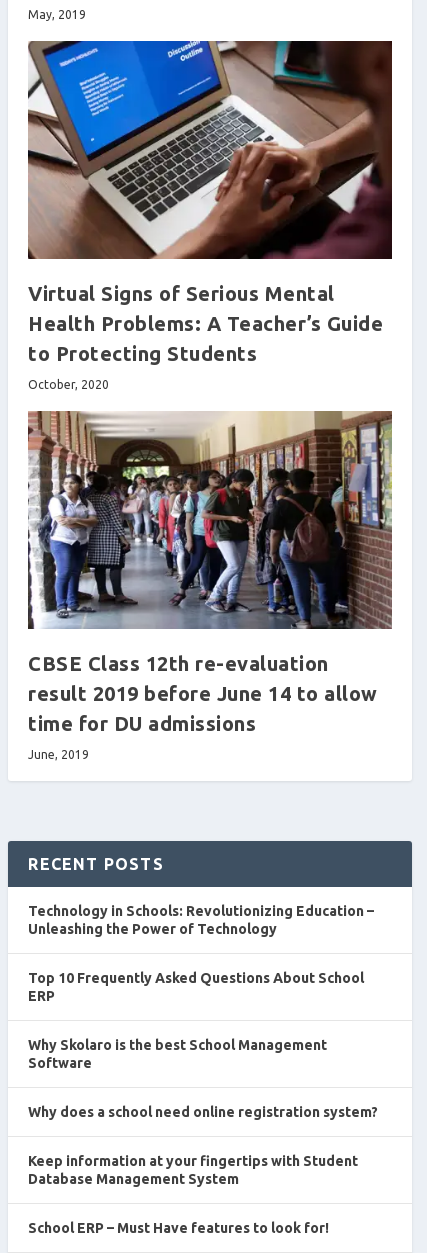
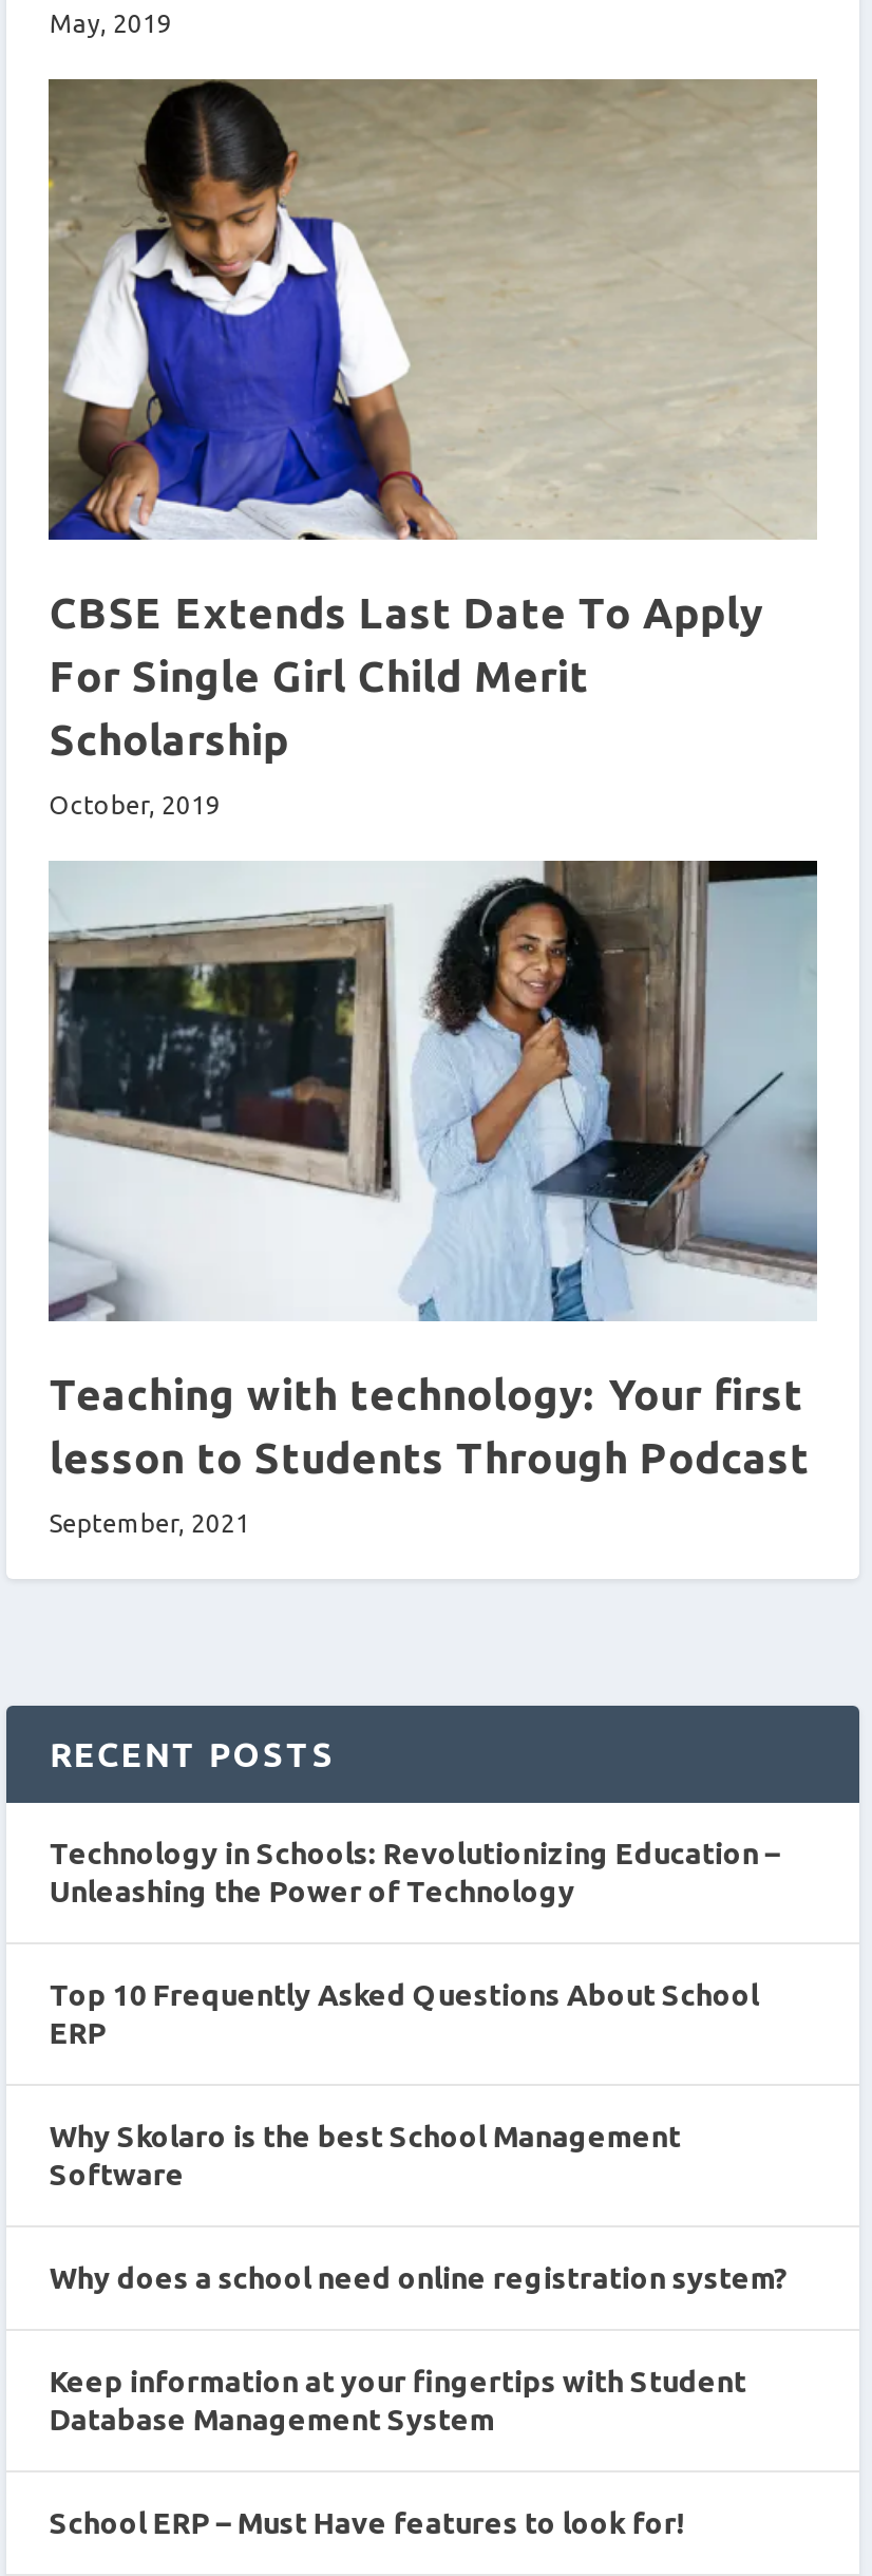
[28,40,393,365] [image] | Virtual Signs of Serious Mental | Health Problems: A Teacher’s Guide | to Protecting Students -> [46,77,817,764] [image] | CBSE Extends Last Date To Apply | For Single Girl Child Merit | Scholarship
[28,378,109,391] October, 2020 -> [49,791,220,819] October, 2019
[27,410,392,735] [image] | CBSE Class 12th re-evaluation | result 2019 before June 14 to allow | time for DU admissions -> [49,859,817,1482] [image] | Teaching with technology: Your first | lesson to Students Through Podcast
[28,748,89,761] June, 2019 -> [49,1509,250,1537] September, 2021

